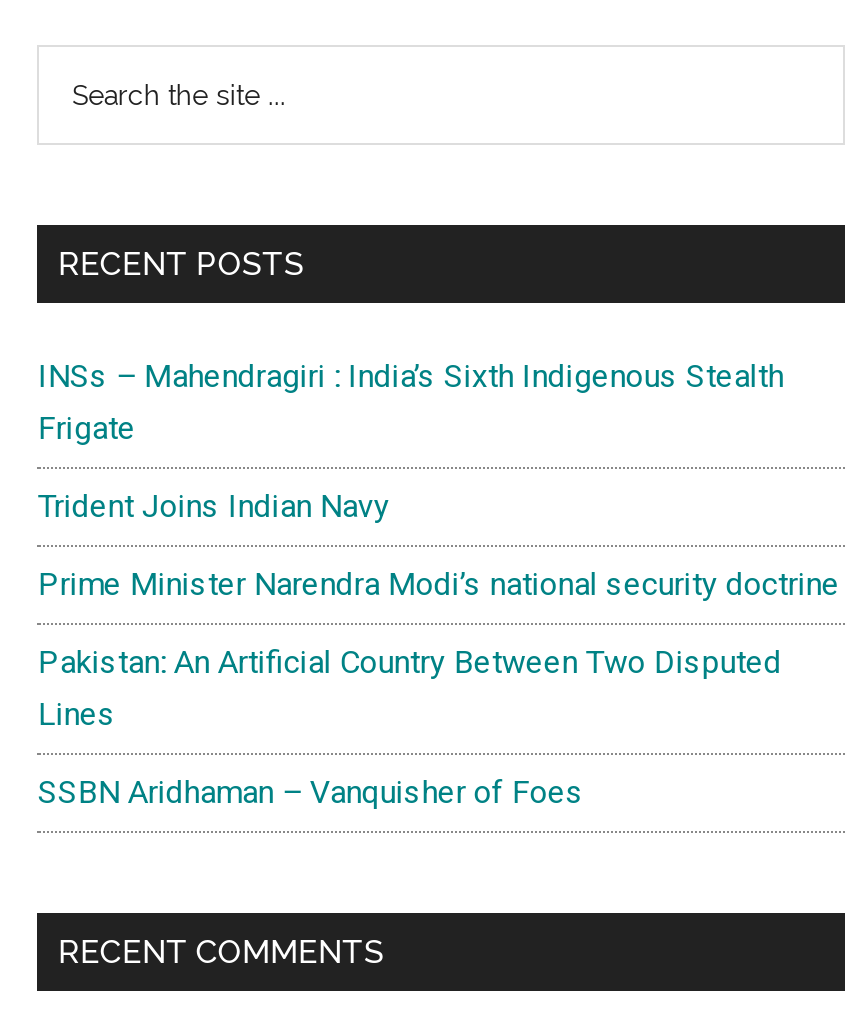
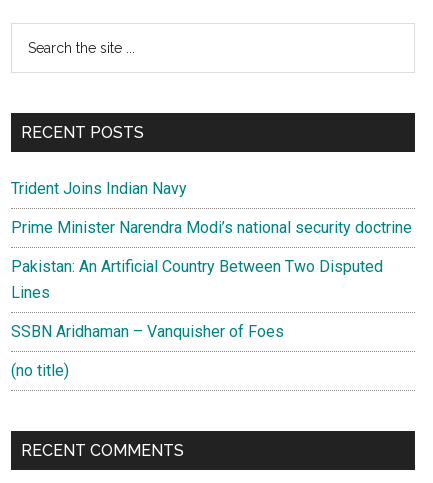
[38,357,784,447] INSs – Mahendragiri : India’s Sixth Indigenous Stealth | Frigate -> none
moved [38,487,840,811] -> [11,179,412,341]: Trident Joins Indian Navy | Prime Minister Narendra Modi’s national security doctrine | Pakistan: An Artificial Country Between Two Disputed | Lines | SSBN Aridhaman – Vanquisher of Foes
none -> [11,361,69,380] (no title)

